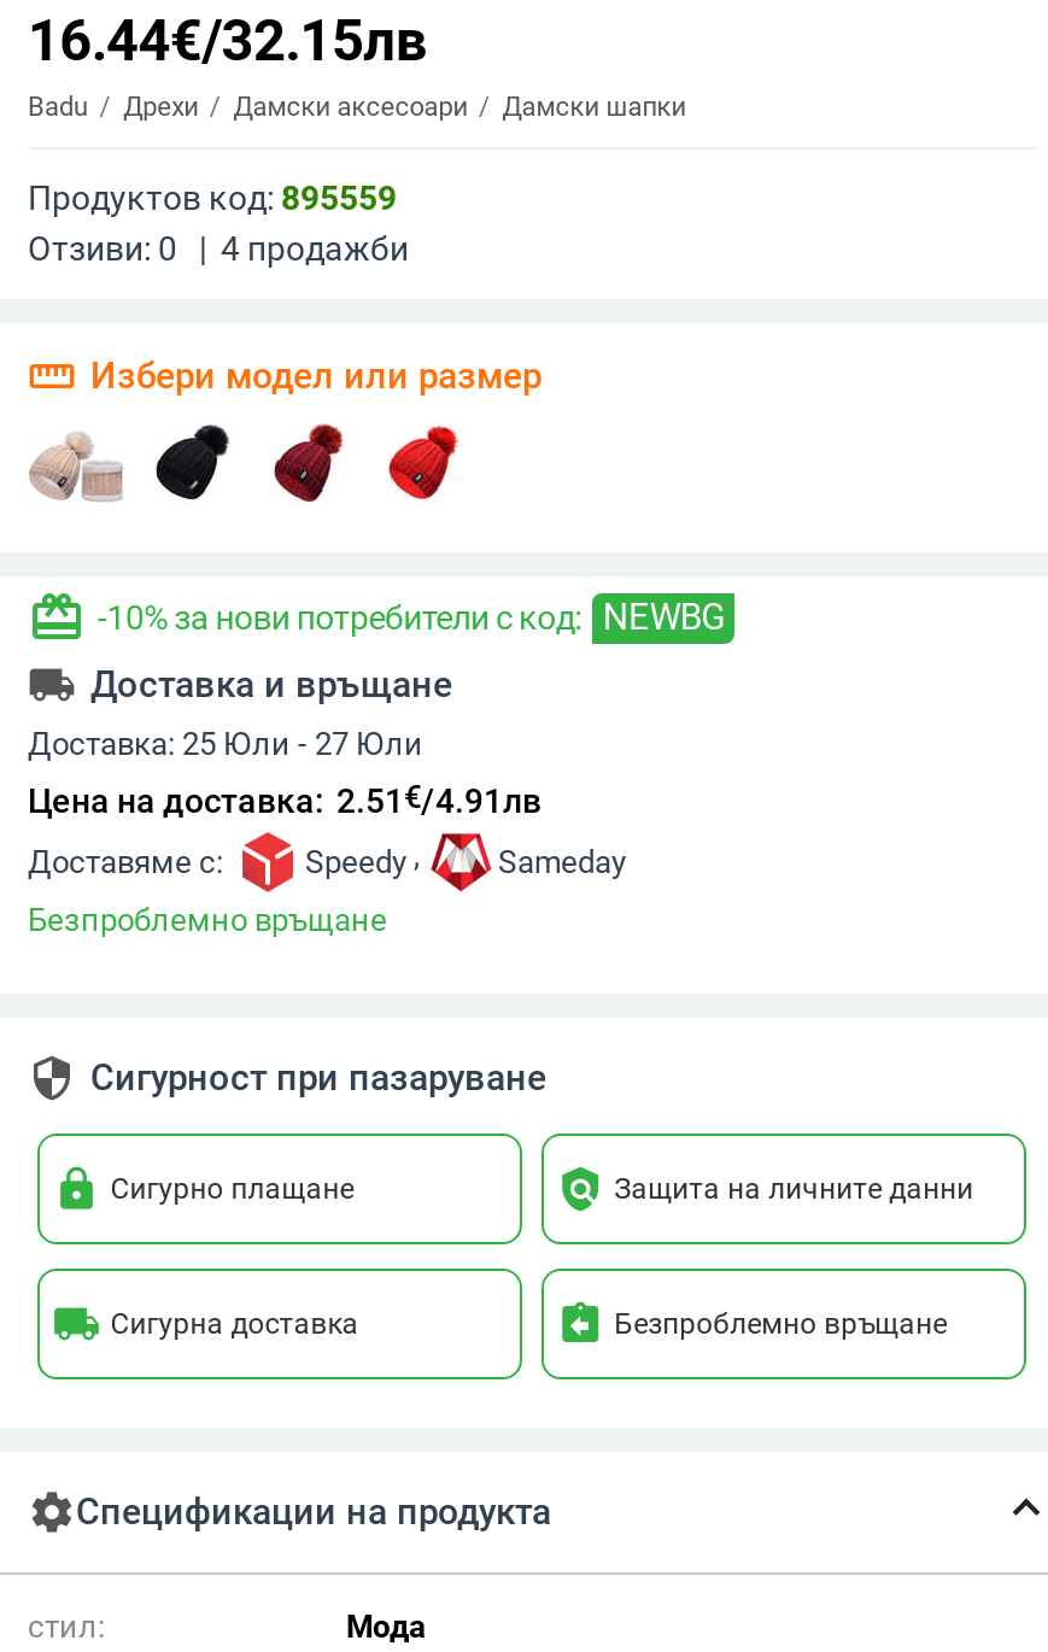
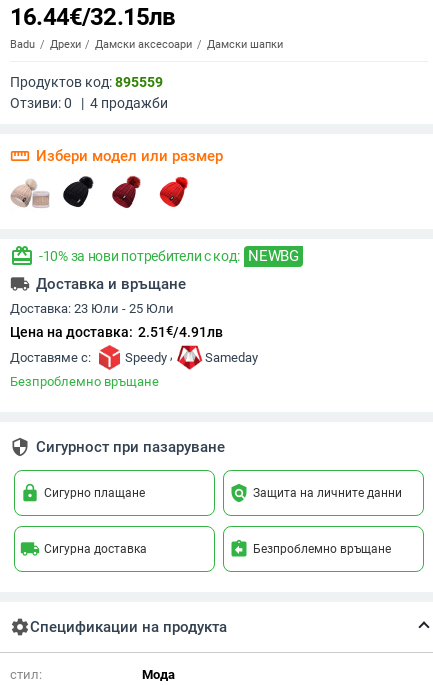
[28,726,423,763] Доставка: 25 Юли - 27 Юли -> [10,301,174,316] Доставка: 23 Юли - 25 Юли

